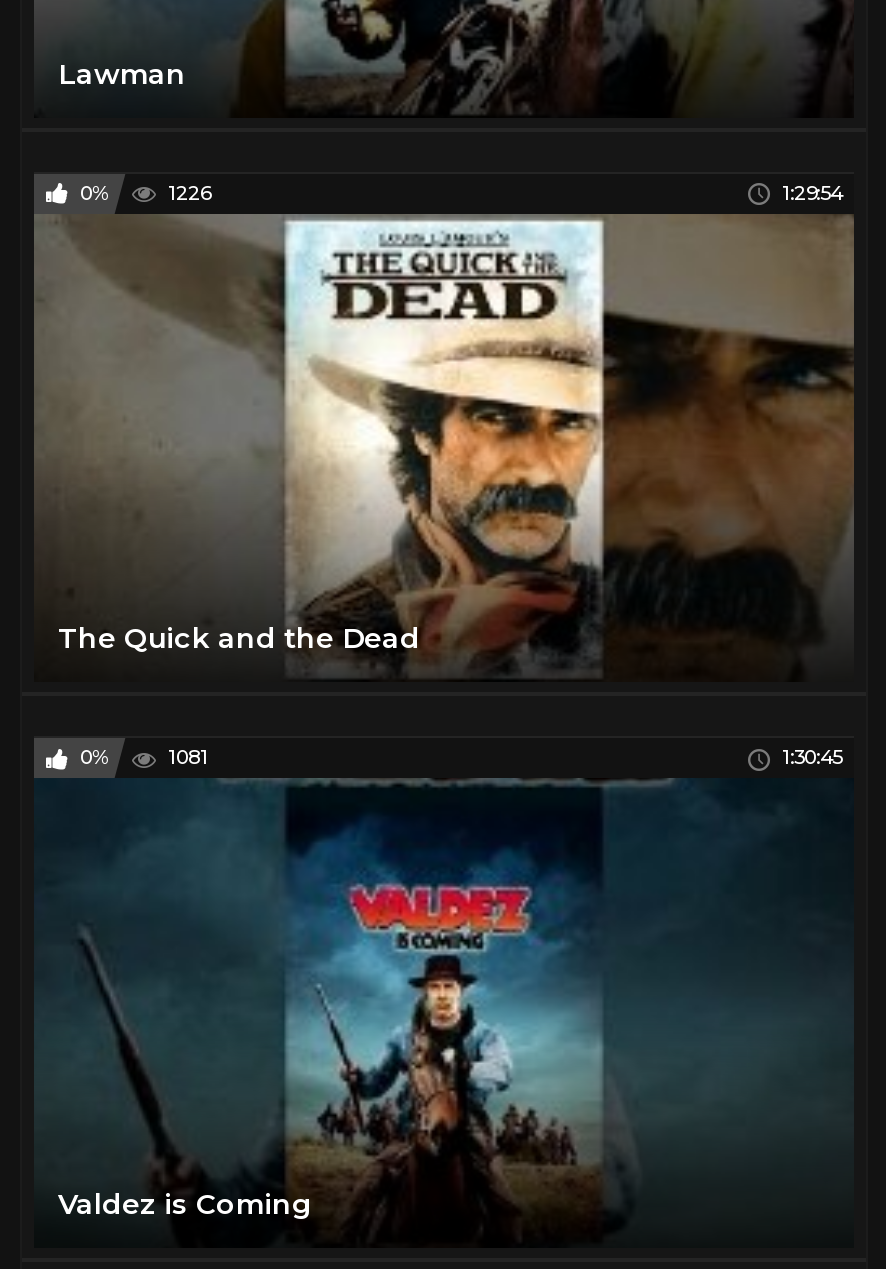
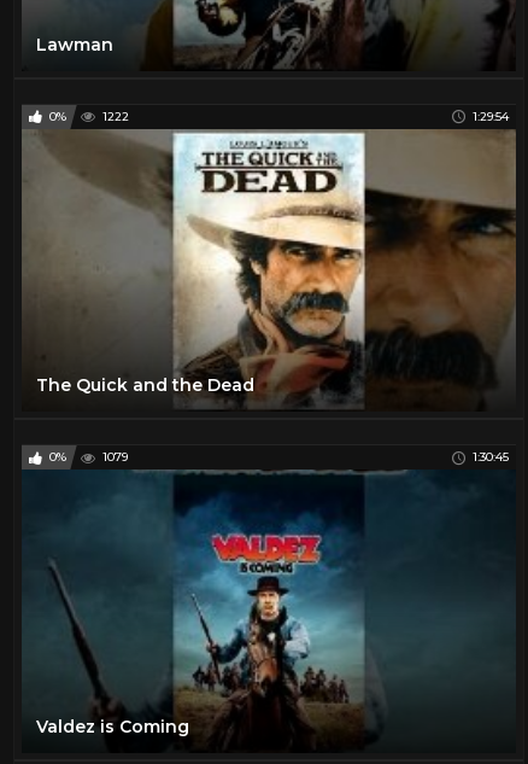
[168,180,210,206] 1226 -> [102,109,129,124] 1222
[168,745,208,771] 1081 -> [102,449,128,465] 1079

